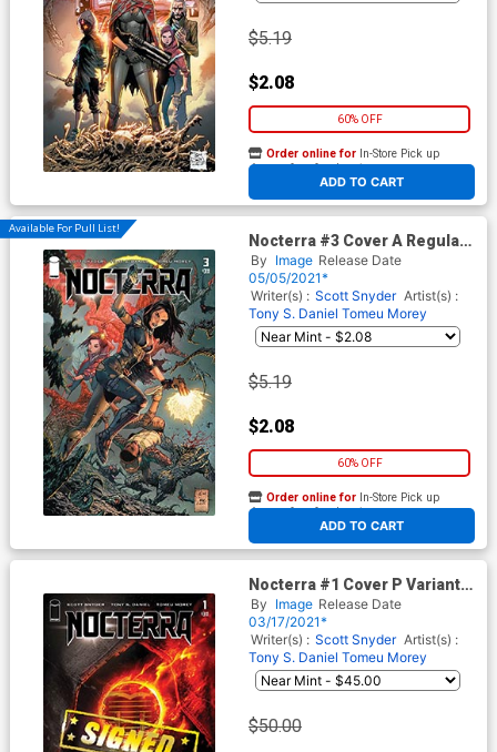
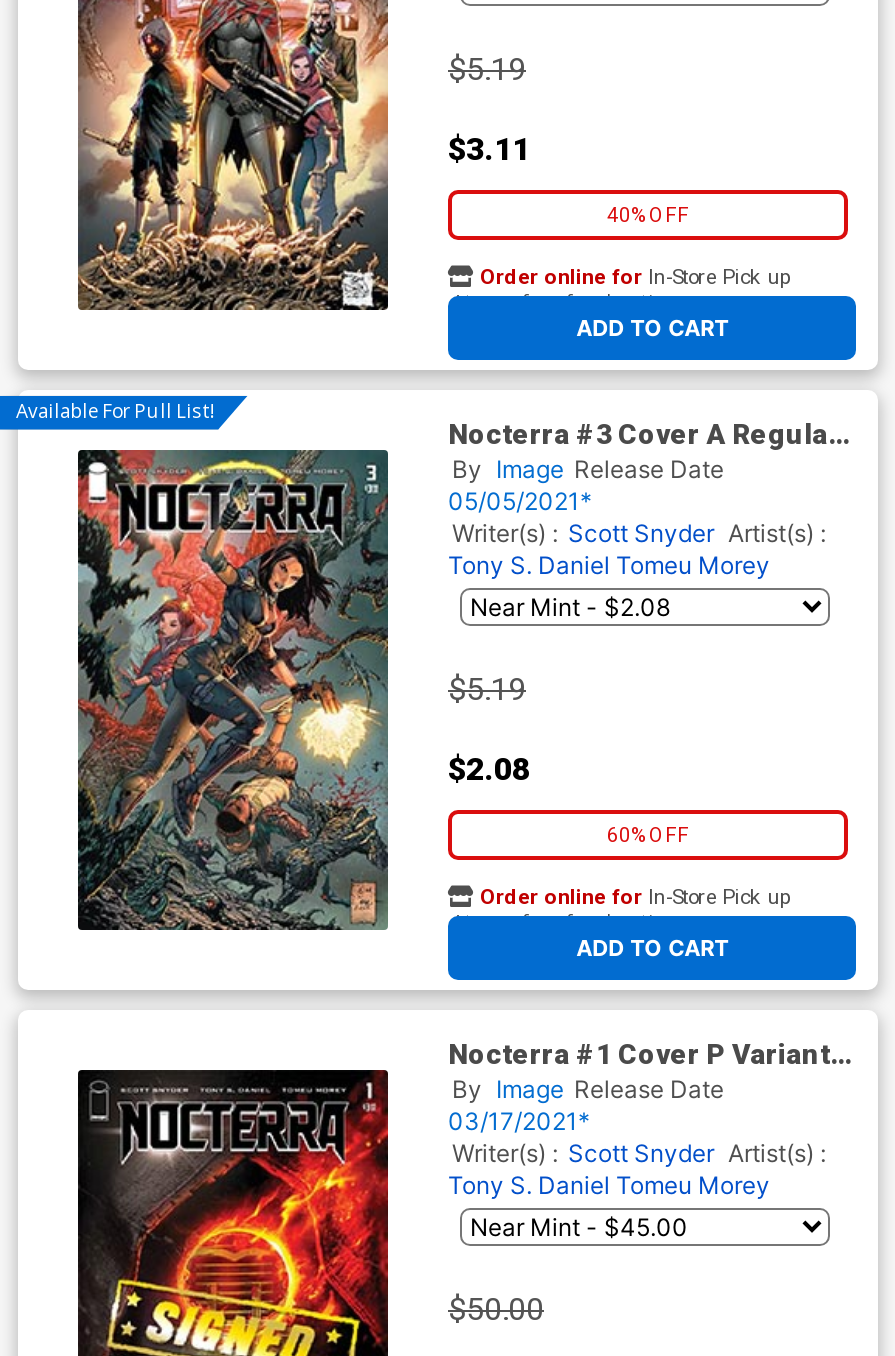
[248,72,294,93] $2.08 -> [448,130,530,168] $3.11
[337,113,382,125] 60% OFF -> [607,204,689,226] 40% OFF

